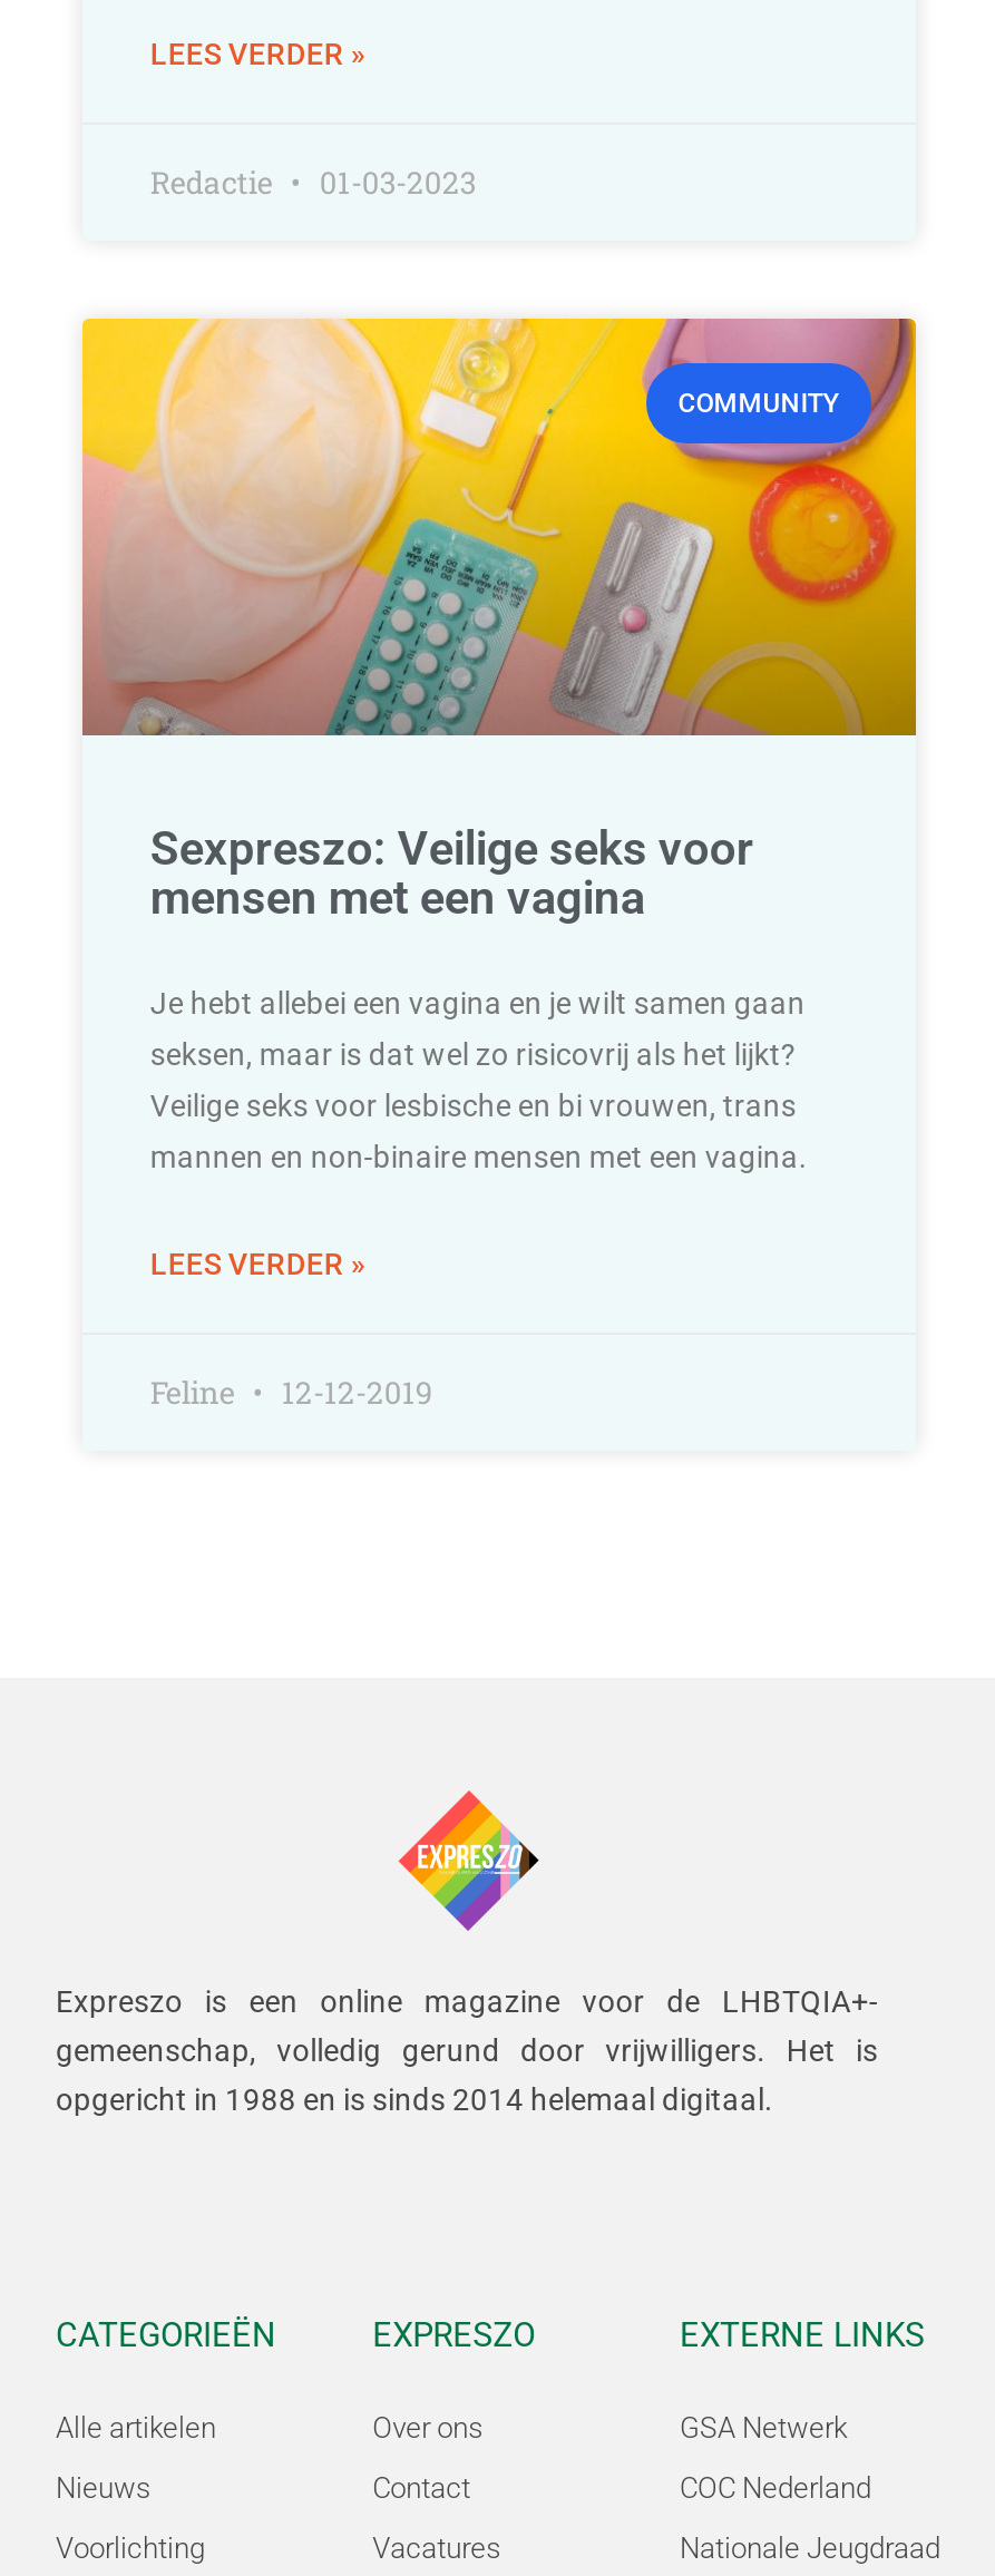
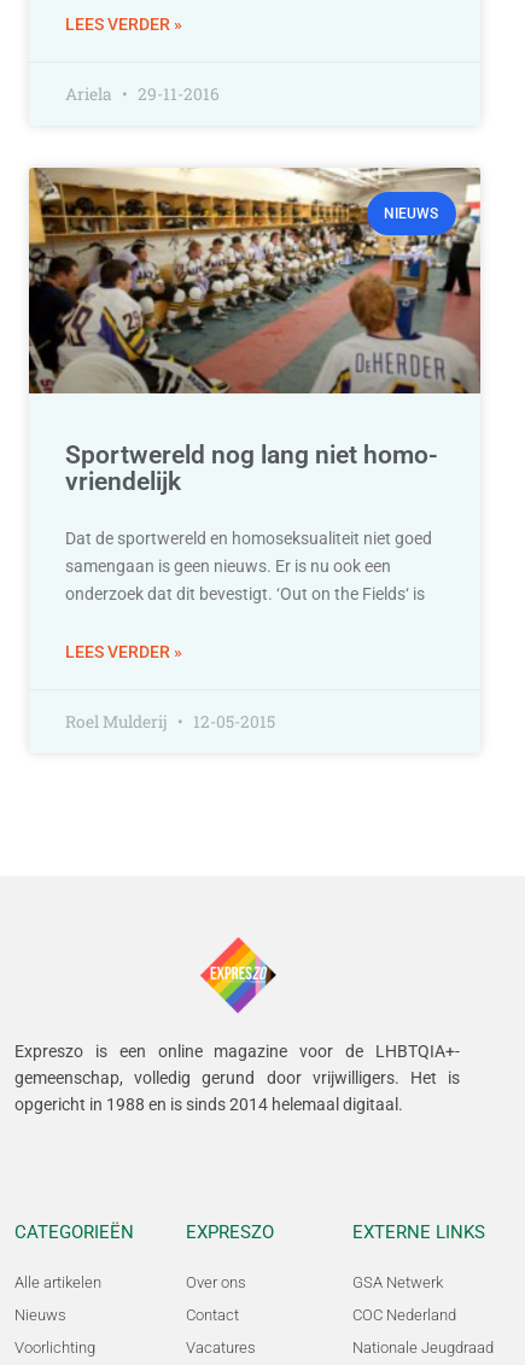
[150,163,476,203] Redactie | 01-03-2023 -> [66,83,220,105] Ariela | 29-11-2016
[82,316,918,738] [image] | COMMUNITY -> [28,167,482,395] [image] | NIEUWS
[150,821,754,924] Sexpreszo: Veilige seks voor | mensen met een vagina -> [66,440,439,496] Sportwereld nog lang niet homo- | vriendelijk
[150,984,808,1173] Je hebt allebei een vagina en je wilt samen gaan | seksen, maar is dat wel zo risicovrij als het lijkt? | Veilige seks voor lesbische en bi vrouwen, trans | mannen en non-binaire mensen met een vagina. -> [66,528,433,603] Dat de sportwereld en homoseksualiteit niet goed | samengaan is geen nieuws. Er is nu ook een | onderzoek dat dit bevestigt. ‘Out on the Fields‘ is
[150,1372,433,1412] Feline | 12-12-2019 -> [66,710,276,732] Roel Mulderij | 12-05-2015

